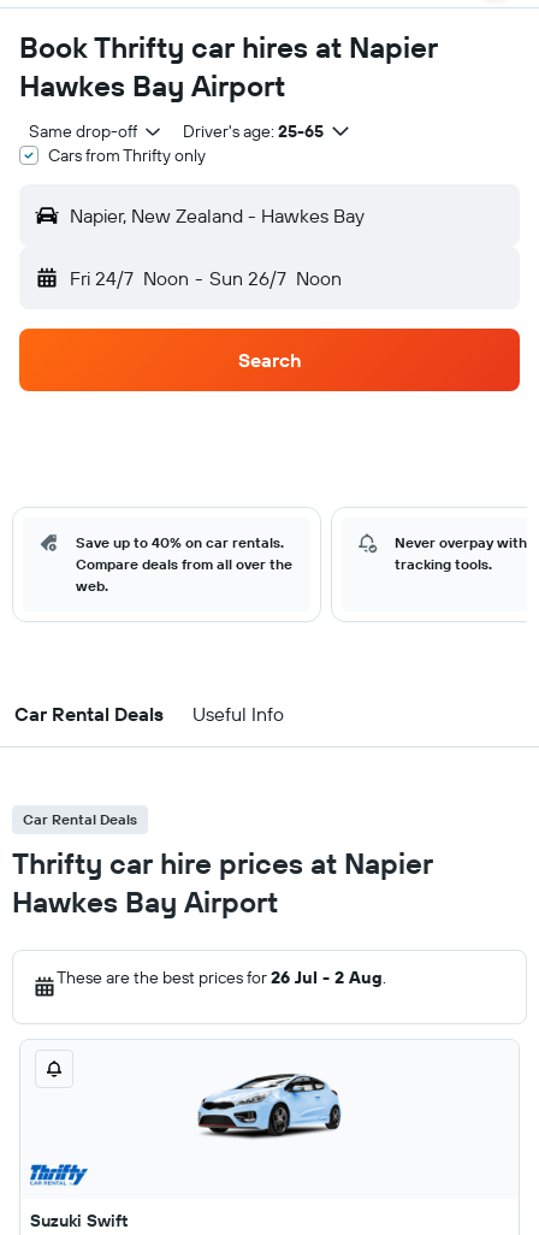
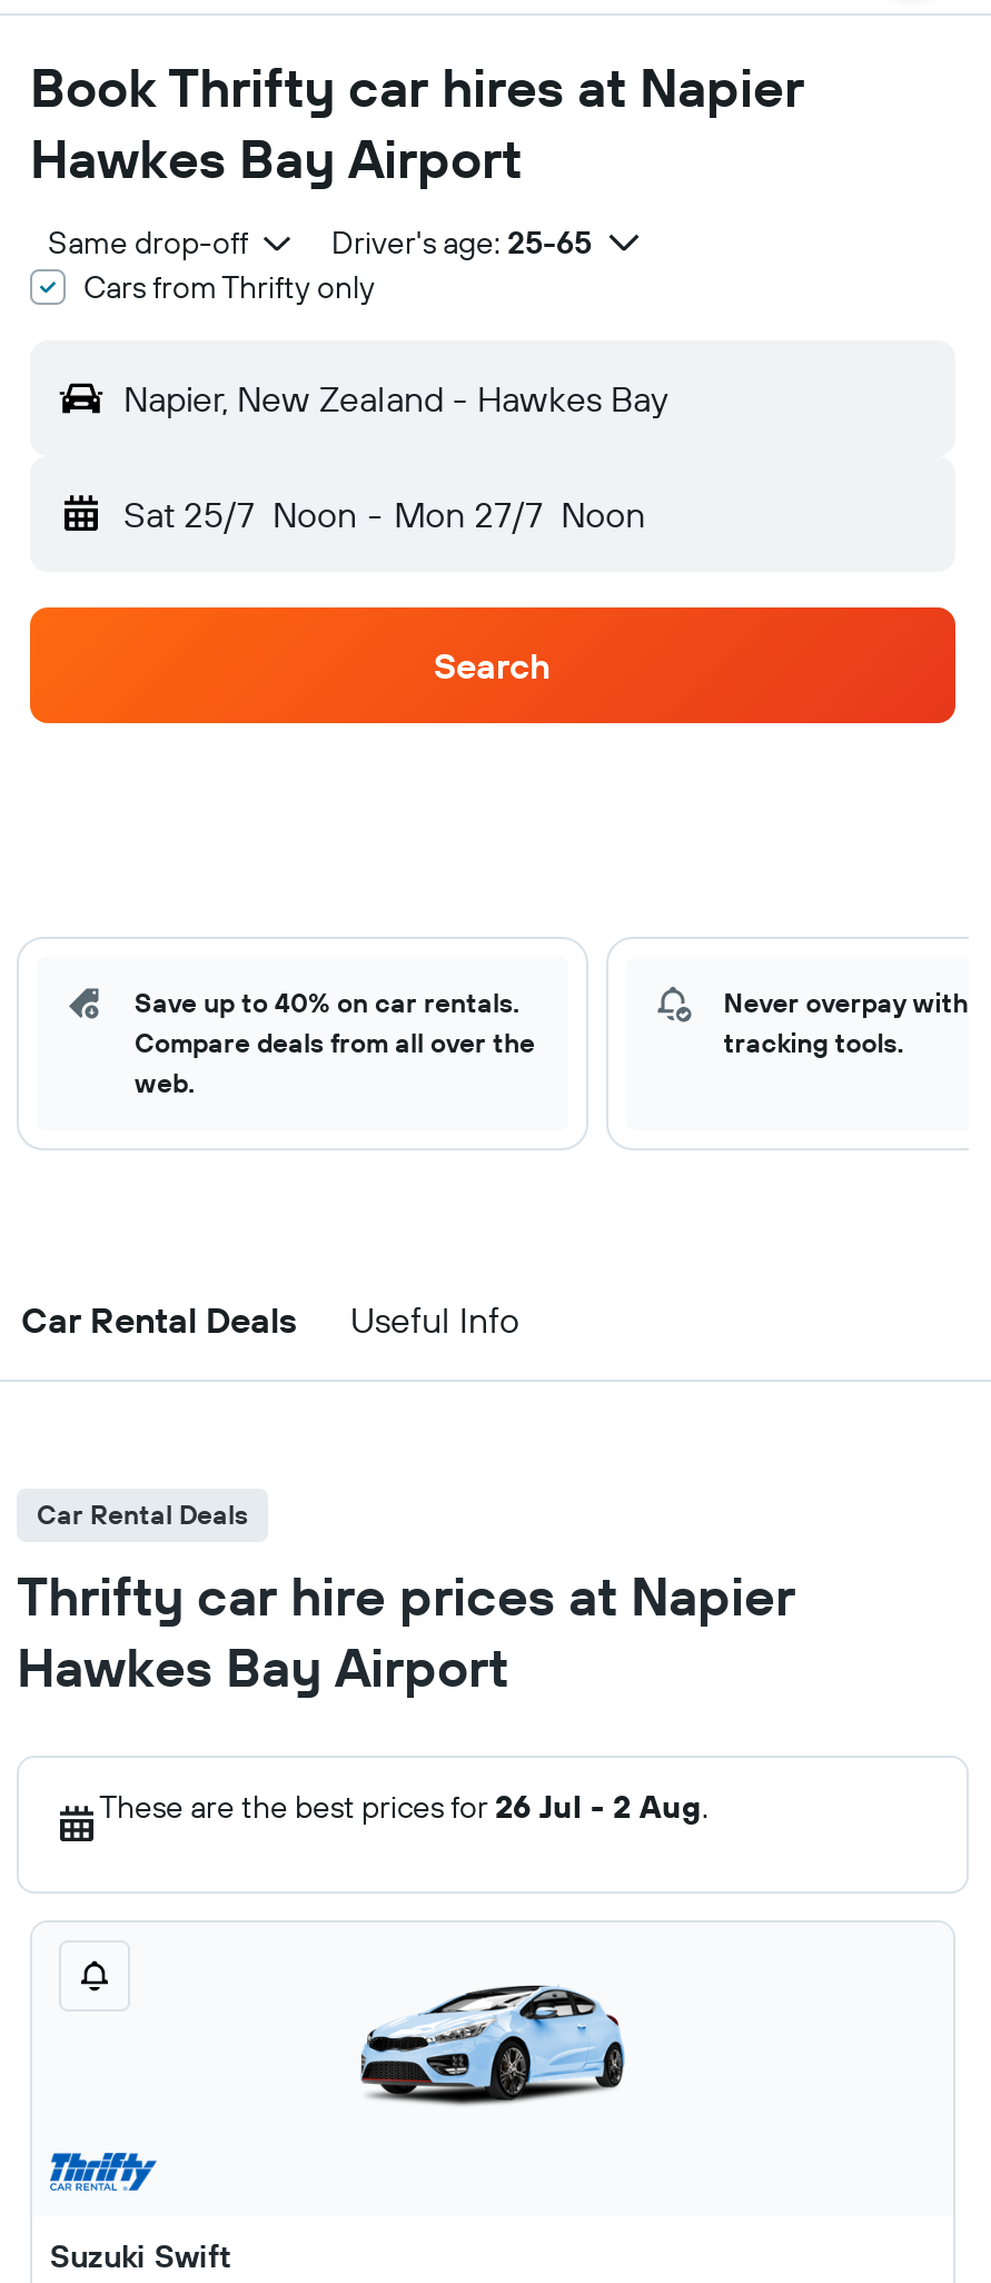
[70,266,341,290] Fri 24/7 Noon - Sun 26/7 Noon -> [123,492,645,536] Sat 25/7 Noon - Mon 27/7 Noon

